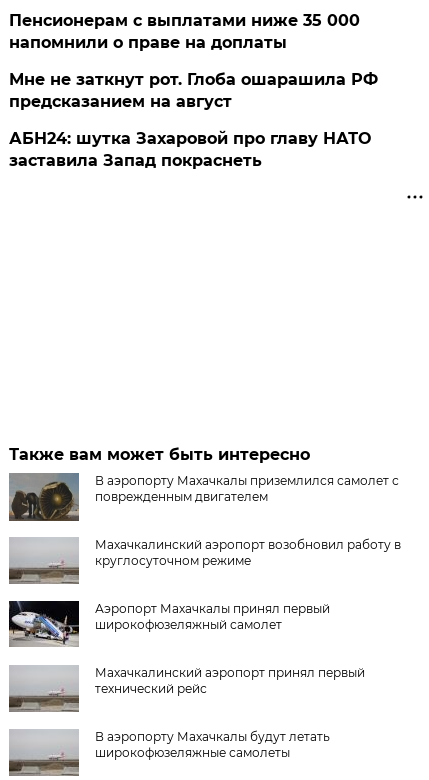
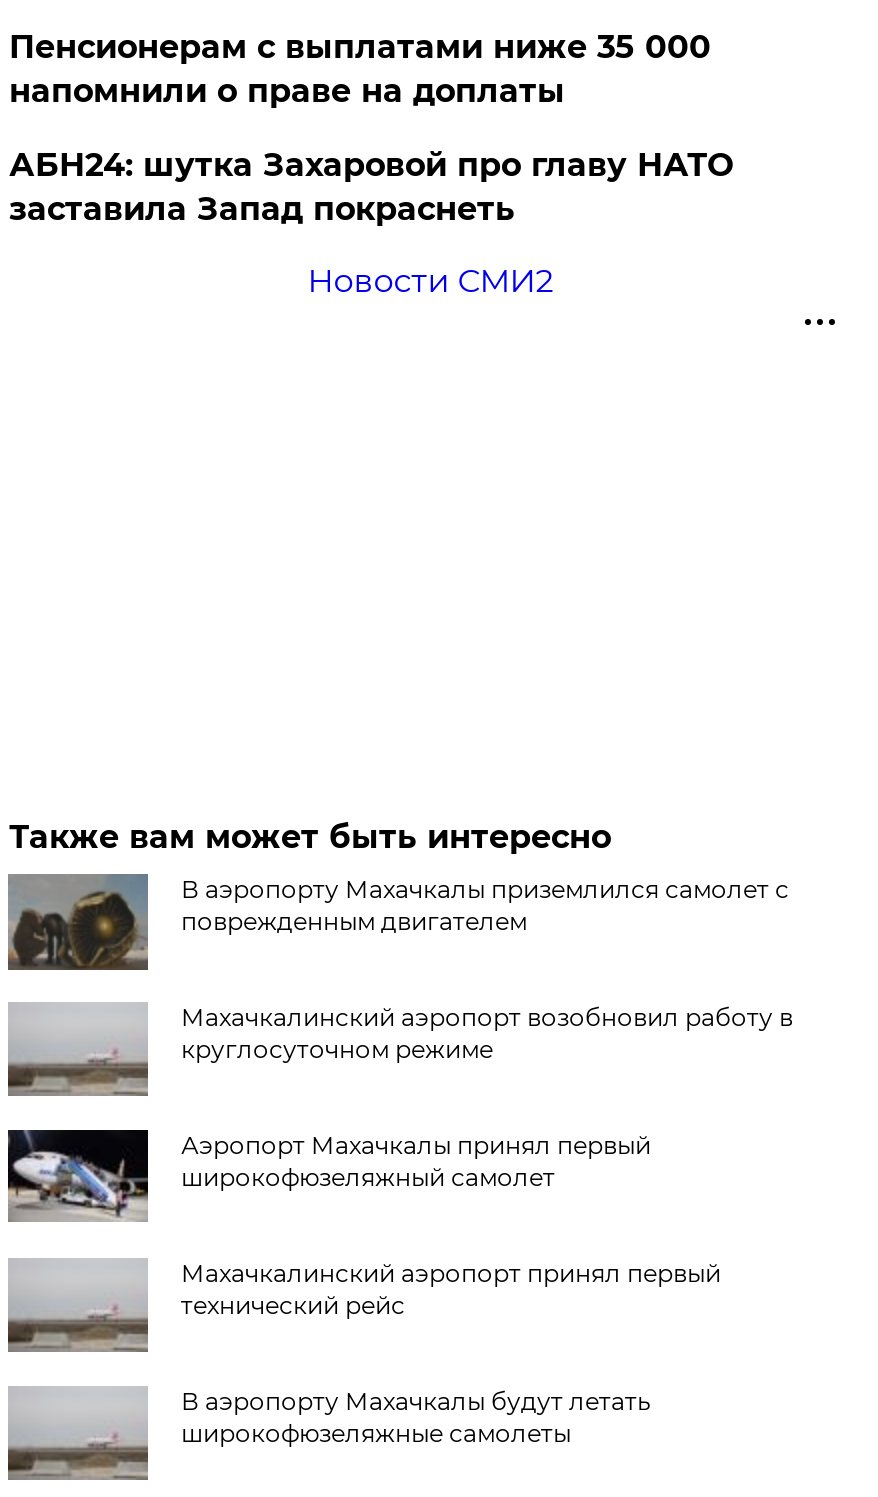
[9,70,378,111] Мне не заткнут рот. Глоба ошарашила РФ | предсказанием на август -> none
moved [9,129,371,170] -> [9,145,733,227]: АБН24: шутка Захаровой про главу НАТО | заставила Запад покраснеть
none -> [307,261,553,299] Новости СМИ2

